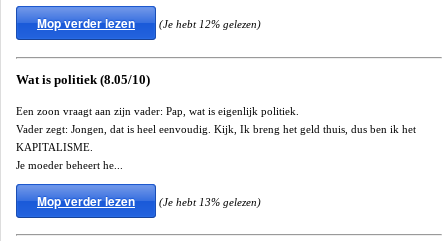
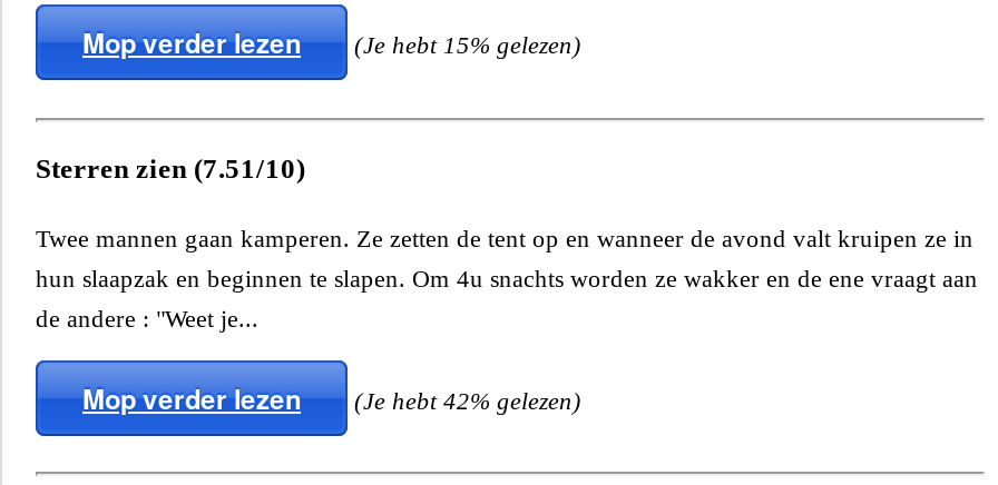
[159,18,261,30] (Je hebt 12% gelezen) -> [354,32,581,58] (Je hebt 15% gelezen)
[16,73,416,171] Wat is politiek (8.05/10) | Een zoon vraagt aan zijn vader: Pap, wat is eigenlijk politiek. | Vader zegt: Jongen, dat is heel eenvoudig. Kijk, Ik breng het geld thuis, dus ben ik het | KAPITALISME. | Je moeder beheert he... -> [36,154,978,331] Sterren zien (7.51/10) | Twee mannen gaan kamperen. Ze zetten de tent op en wanneer de avond valt kruipen ze in | hun slaapzak en beginnen te slapen. Om 4u snachts worden ze wakker en de ene vraagt aan | de andere : "Weet je...
[159,196,261,208] (Je hebt 13% gelezen) -> [354,387,581,414] (Je hebt 42% gelezen)

